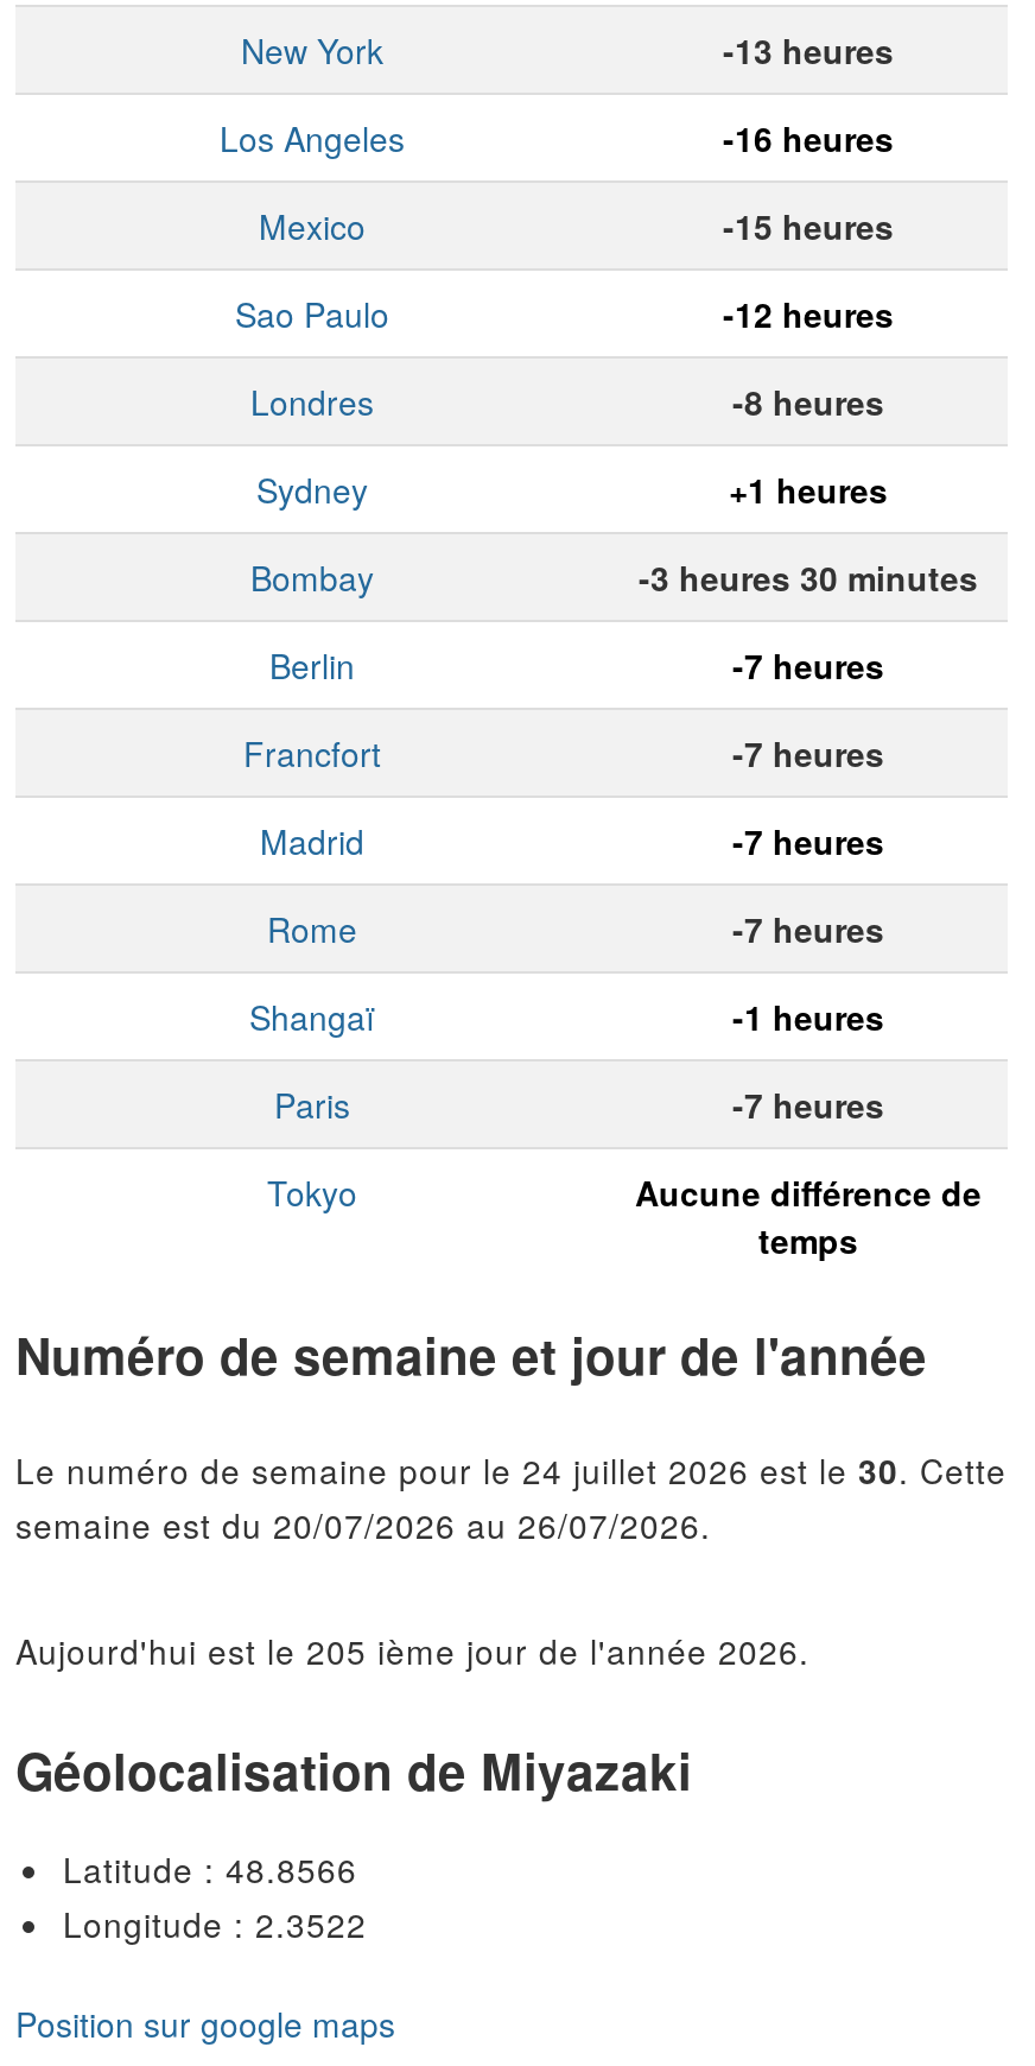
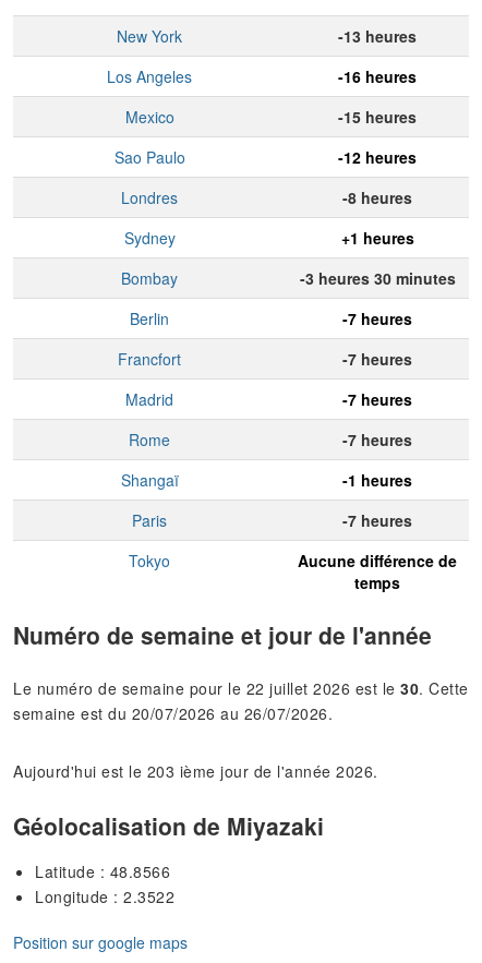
[15,1446,1007,1494] Le numéro de semaine pour le 24 juillet 2026 est le 30. Cette -> [13,677,468,699] Le numéro de semaine pour le 22 juillet 2026 est le 30. Cette
[15,1627,809,1674] Aujourd'hui est le 205 ième jour de l'année 2026. -> [13,760,378,782] Aujourd'hui est le 203 ième jour de l'année 2026.

